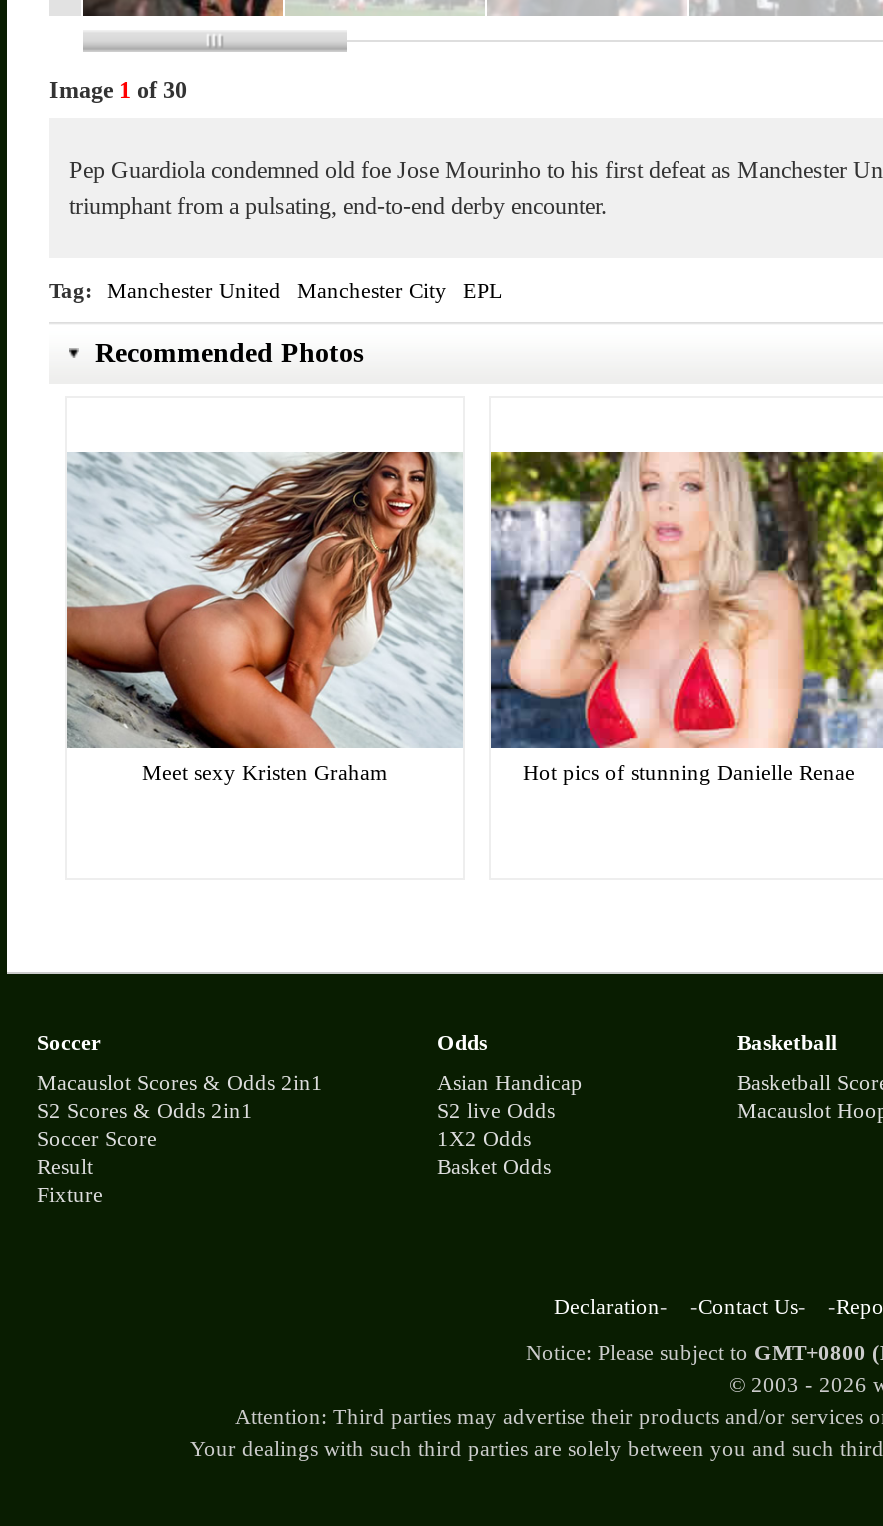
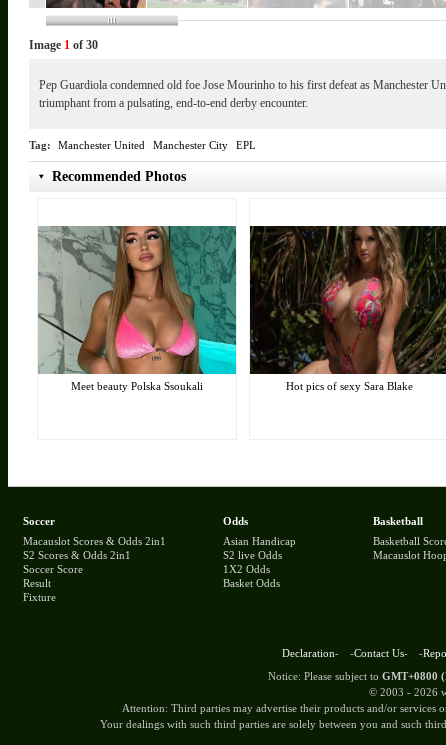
[65,450,463,784] [image] | Meet sexy Kristen Graham -> [38,225,237,392] [image] | Meet beauty Polska Ssoukali
[489,450,877,784] [image] | Hot pics of stunning Danielle Renae -> [249,225,443,392] [image] | Hot pics of sexy Sara Blake

